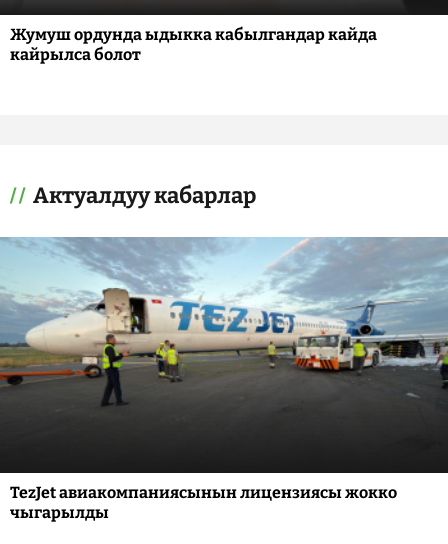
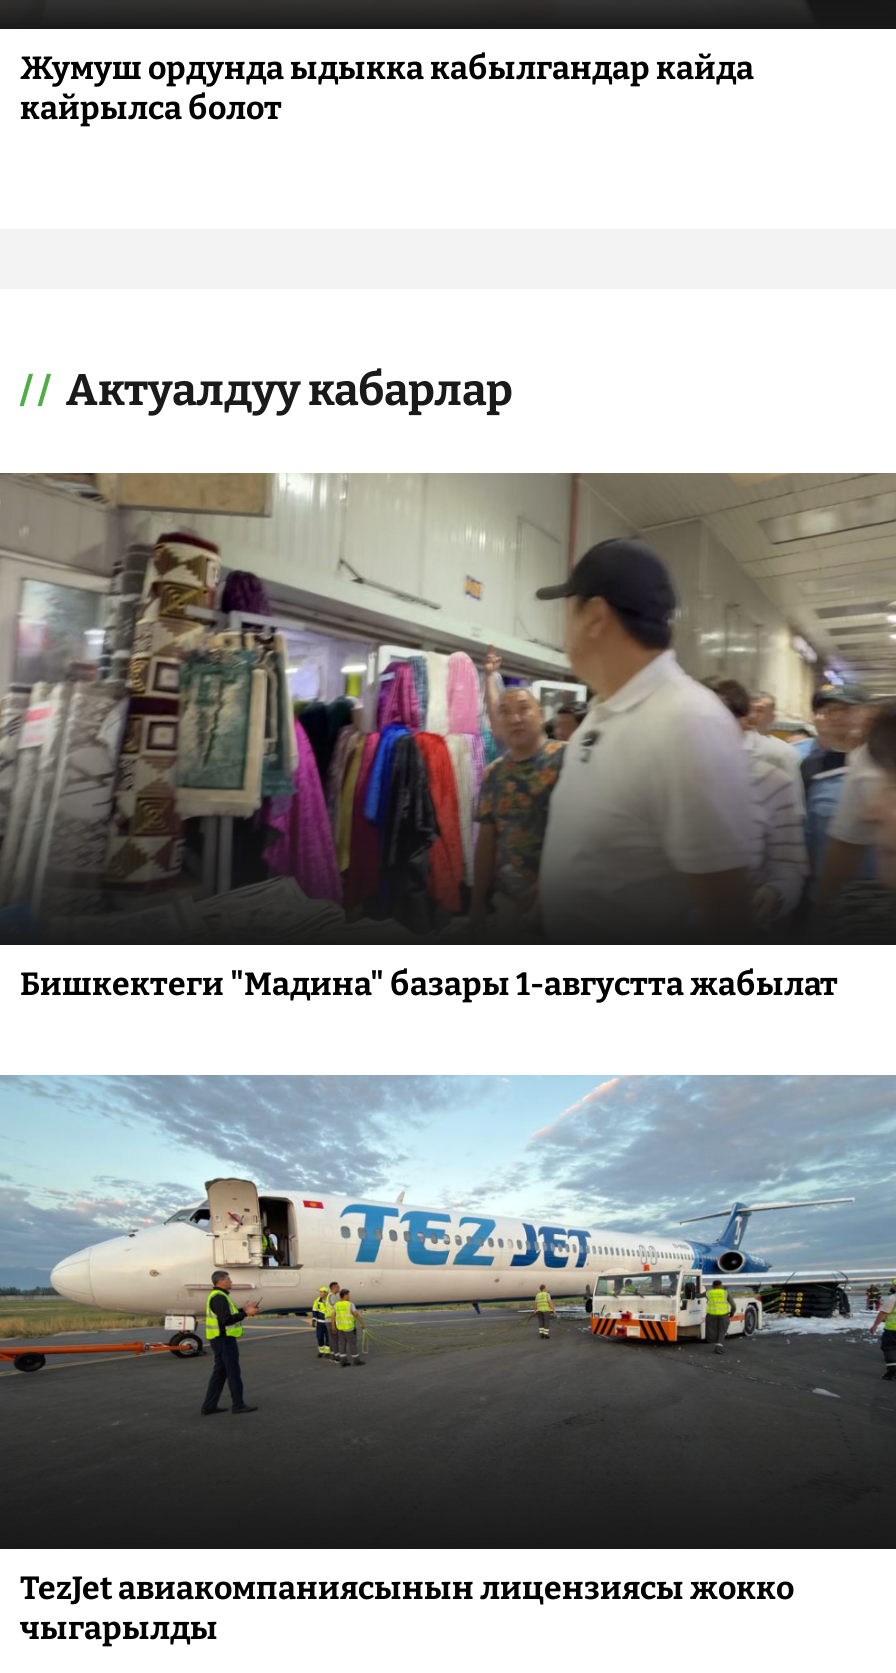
none -> [6,470,890,1004] [image] | Бишкектеги "Мадина" базары 1-августта жабылат

